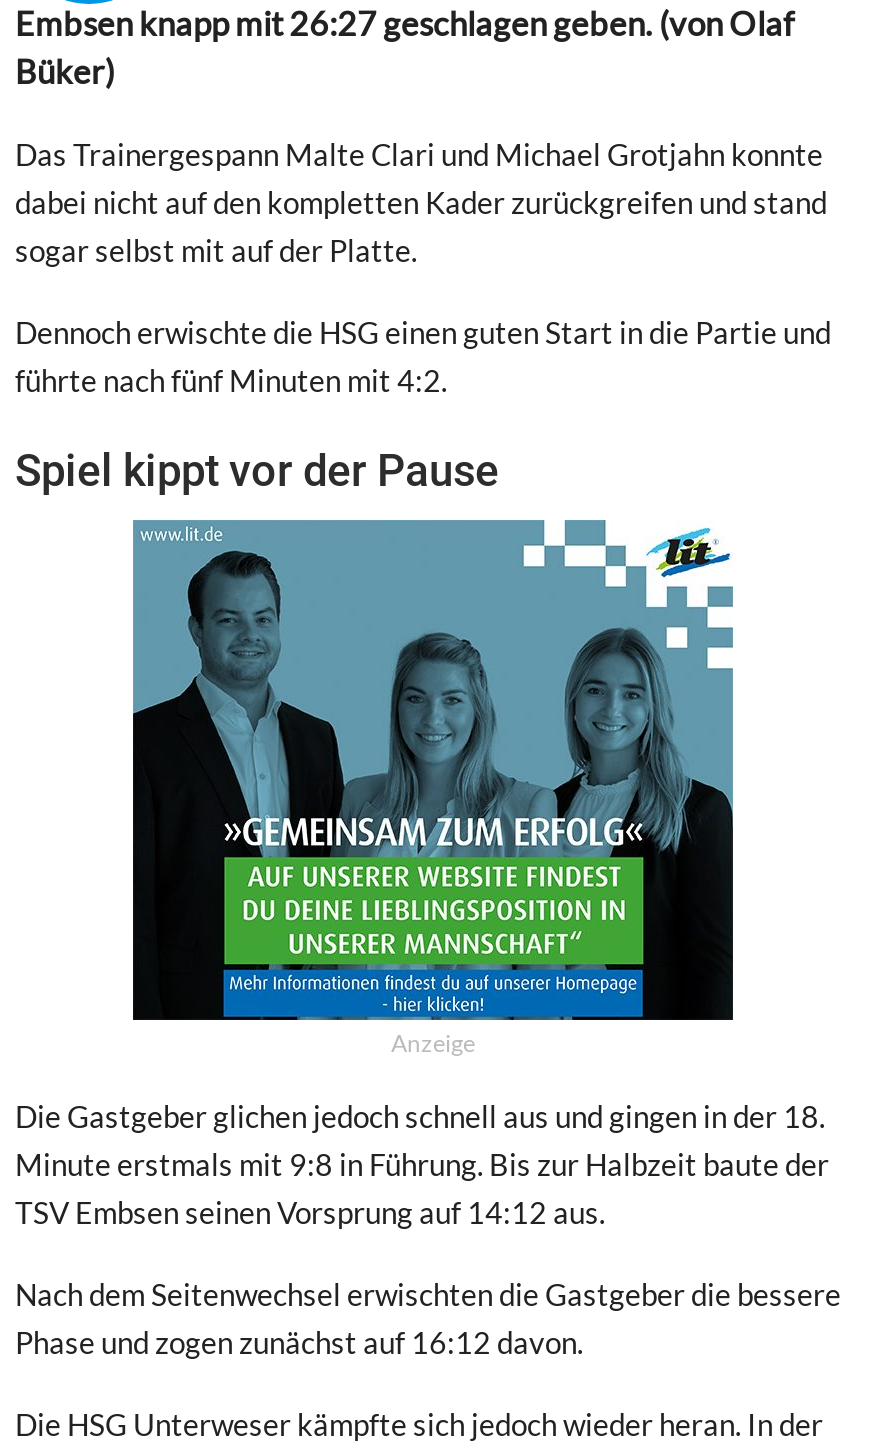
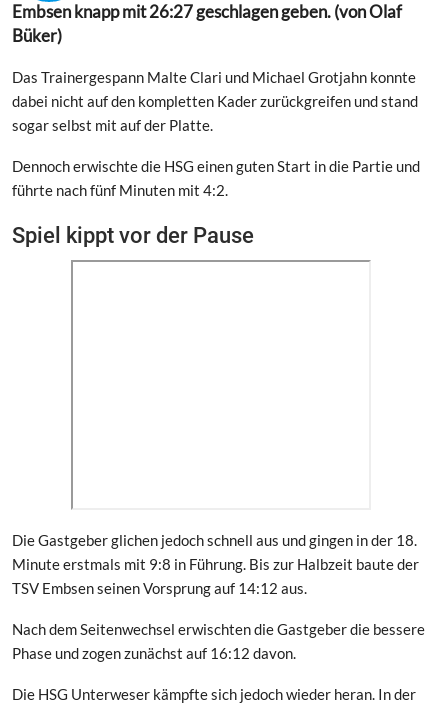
[133,520,735,1058] [image] | Anzeige -> none

